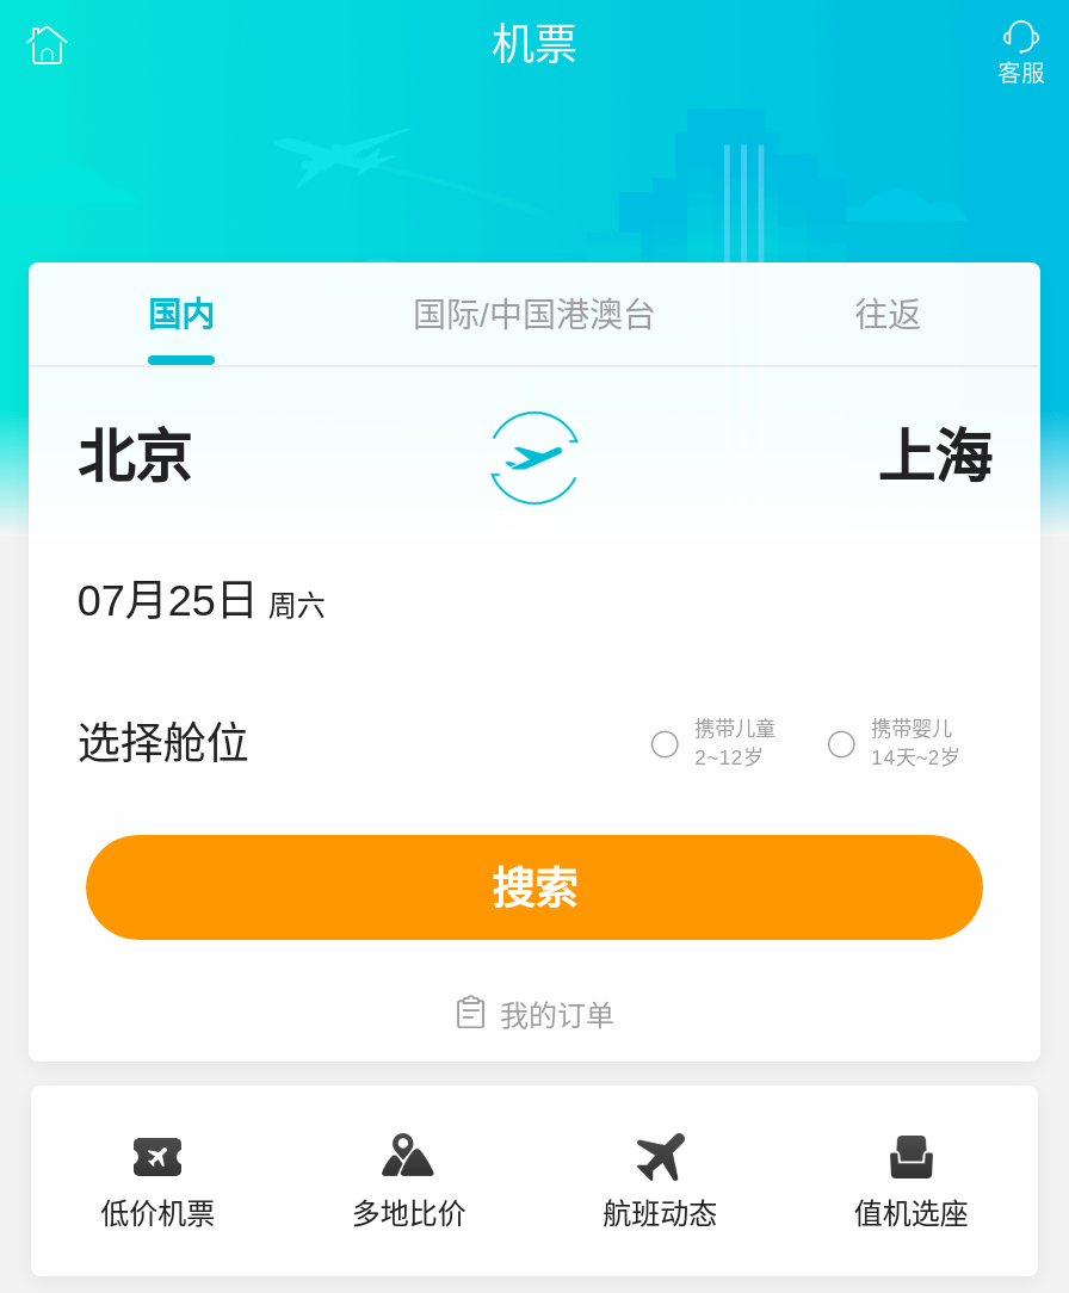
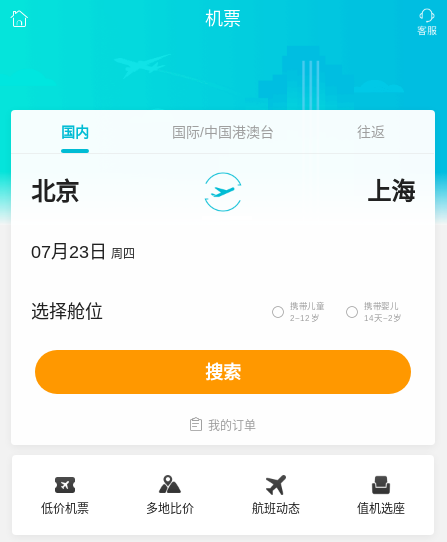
[77,577,325,625] 07月25日 周六 -> [31,242,135,262] 07月23日 周四

